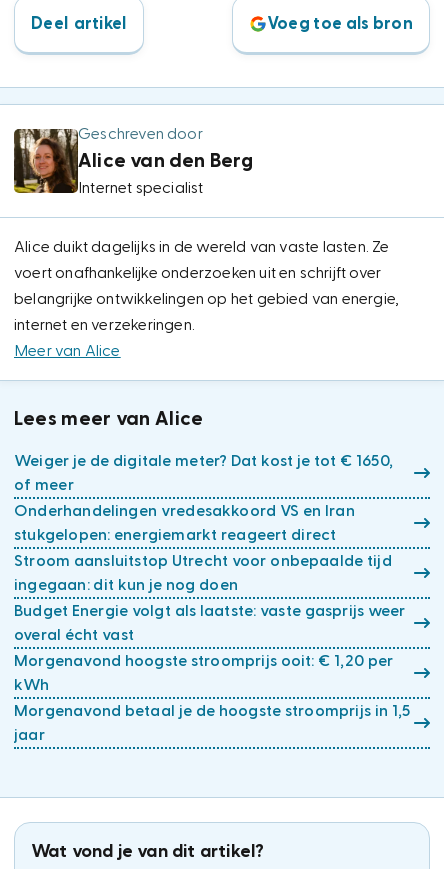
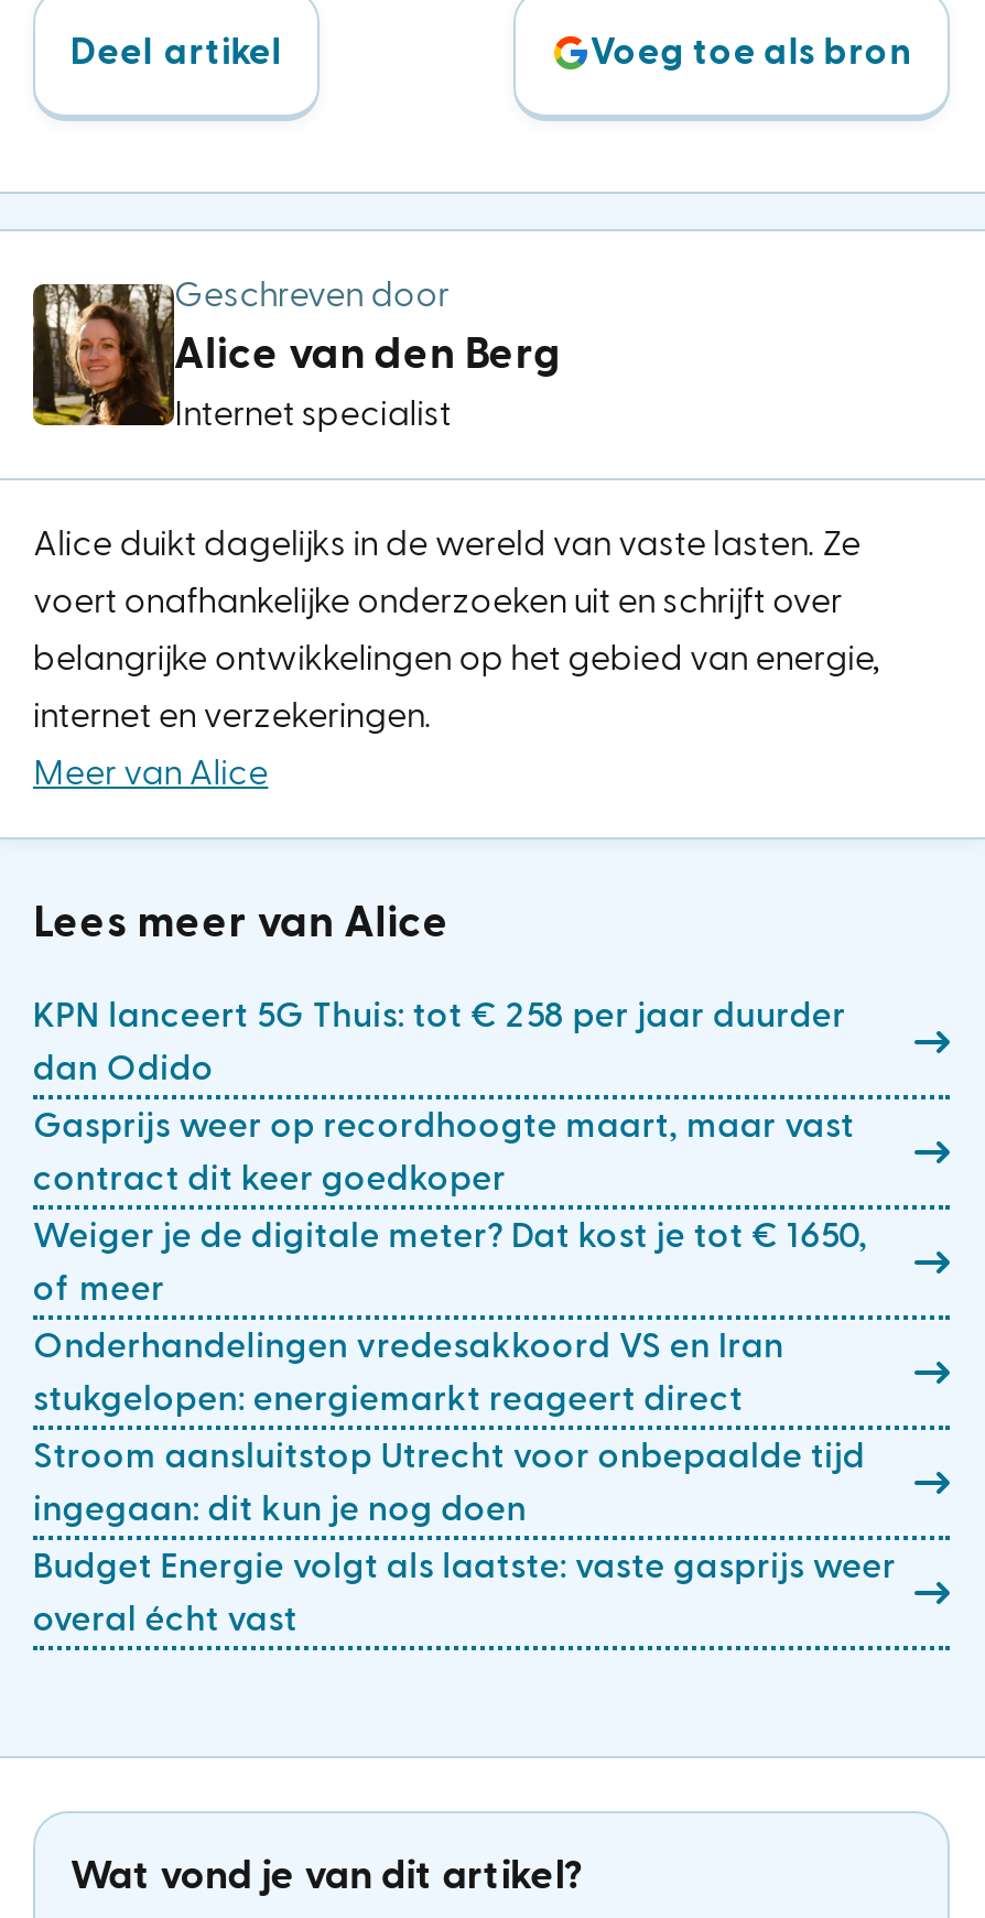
none -> [33,998,855,1196] KPN lanceert 5G Thuis: tot € 258 per jaar duurder | dan Odido | Gasprijs weer op recordhoogte maart, maar vast | contract dit keer goedkoper
moved [14,453,406,643] -> [33,1218,896,1637]: Weiger je de digitale meter? Dat kost je tot € 1650, | of meer | Onderhandelingen vredesakkoord VS en Iran | stukgelopen: energiemarkt reageert direct | Stroom aansluitstop Utrecht voor onbepaalde tijd | ingegaan: dit kun je nog doen | Budget Energie volgt als laatste: vaste gasprijs weer | overal écht vast
[14,653,410,743] Morgenavond hoogste stroomprijs ooit: € 1,20 per | kWh | Morgenavond betaal je de hoogste stroomprijs in 1,5 | jaar -> none

